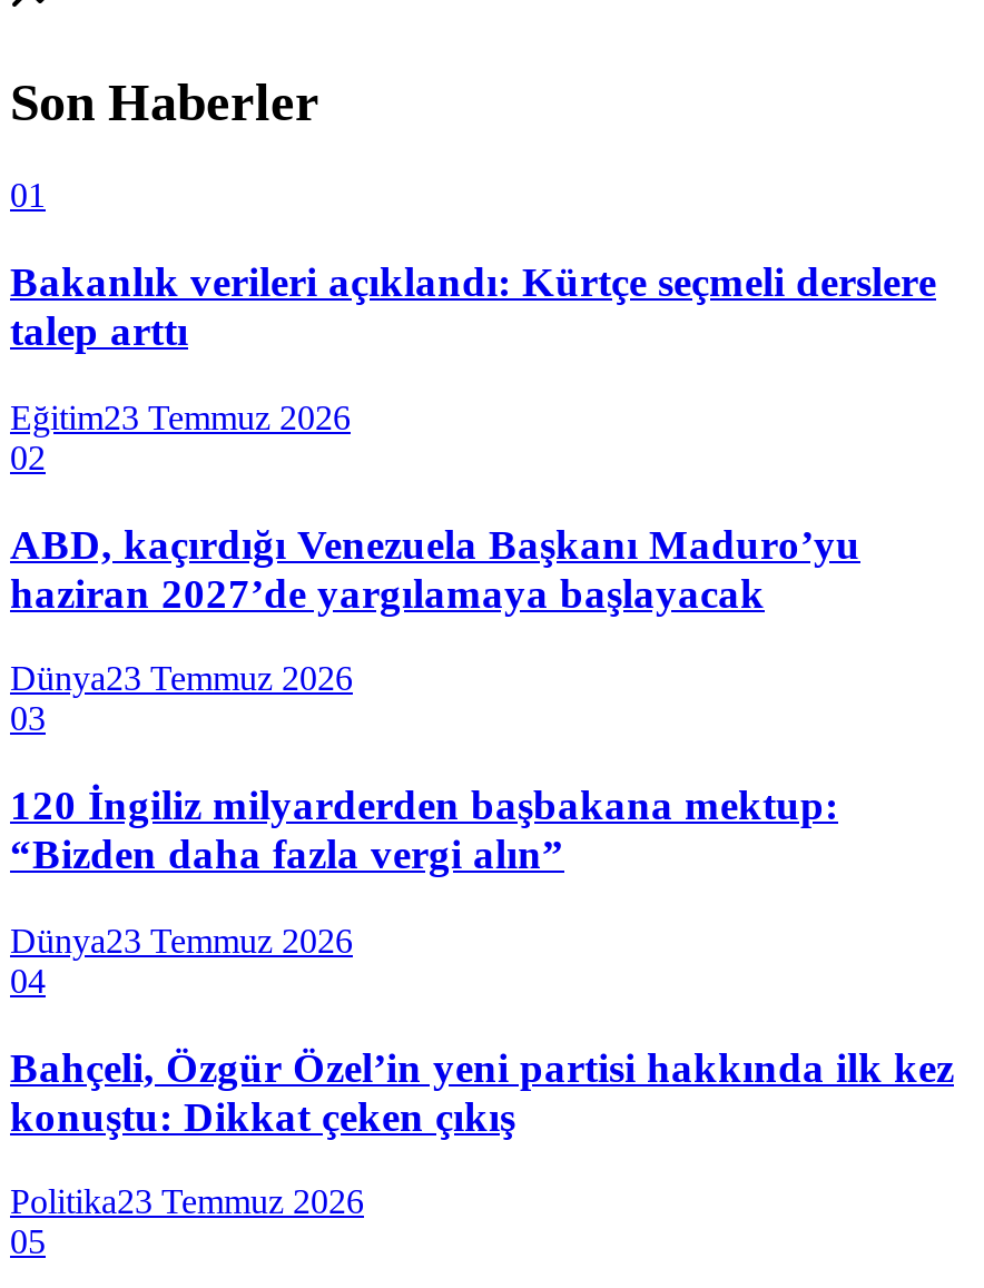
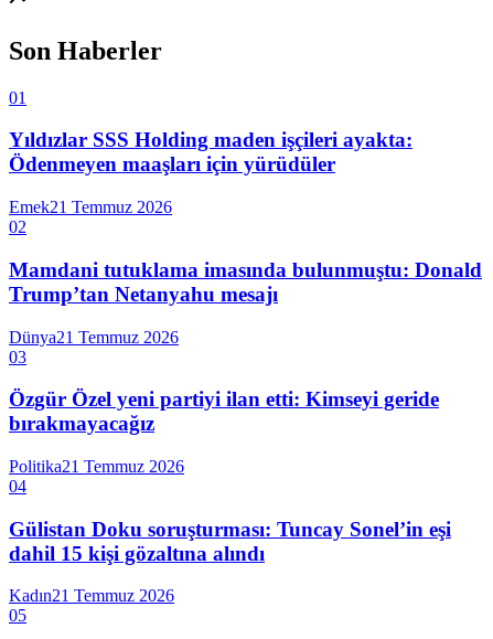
[10,259,936,355] Bakanlık verileri açıklandı: Kürtçe seçmeli derslere | talep arttı -> [9,128,412,176] Yıldızlar SSS Holding maden işçileri ayakta: | Ödenmeyen maaşları için yürüdüler
[10,399,351,437] Eğitim23 Temmuz 2026 -> [9,198,172,217] Emek21 Temmuz 2026
[10,521,860,617] ABD, kaçırdığı Venezuela Başkanı Maduro’yu | haziran 2027’de yargılamaya başlayacak -> [9,258,482,306] Mamdani tutuklama imasında bulunmuştu: Donald | Trump’tan Netanyahu mesajı
[10,660,353,698] Dünya23 Temmuz 2026 -> [9,327,179,346] Dünya21 Temmuz 2026
[10,782,838,878] 120 İngiliz milyarderden başbakana mektup: | “Bizden daha fazla vergi alın” -> [9,388,439,435] Özgür Özel yeni partiyi ilan etti: Kimseyi geride | bırakmayacağız
[10,922,353,960] Dünya23 Temmuz 2026 -> [9,457,184,476] Politika21 Temmuz 2026
[10,1044,954,1139] Bahçeli, Özgür Özel’in yeni partisi hakkında ilk kez | konuştu: Dikkat çeken çıkış -> [9,517,451,565] Gülistan Doku soruşturması: Tuncay Sonel’in eşi | dahil 15 kişi gözaltına alındı
[10,1183,364,1221] Politika23 Temmuz 2026 -> [9,587,174,605] Kadın21 Temmuz 2026

